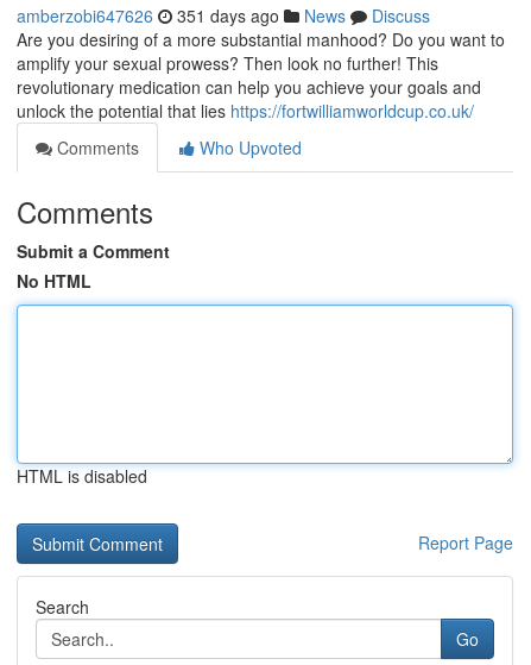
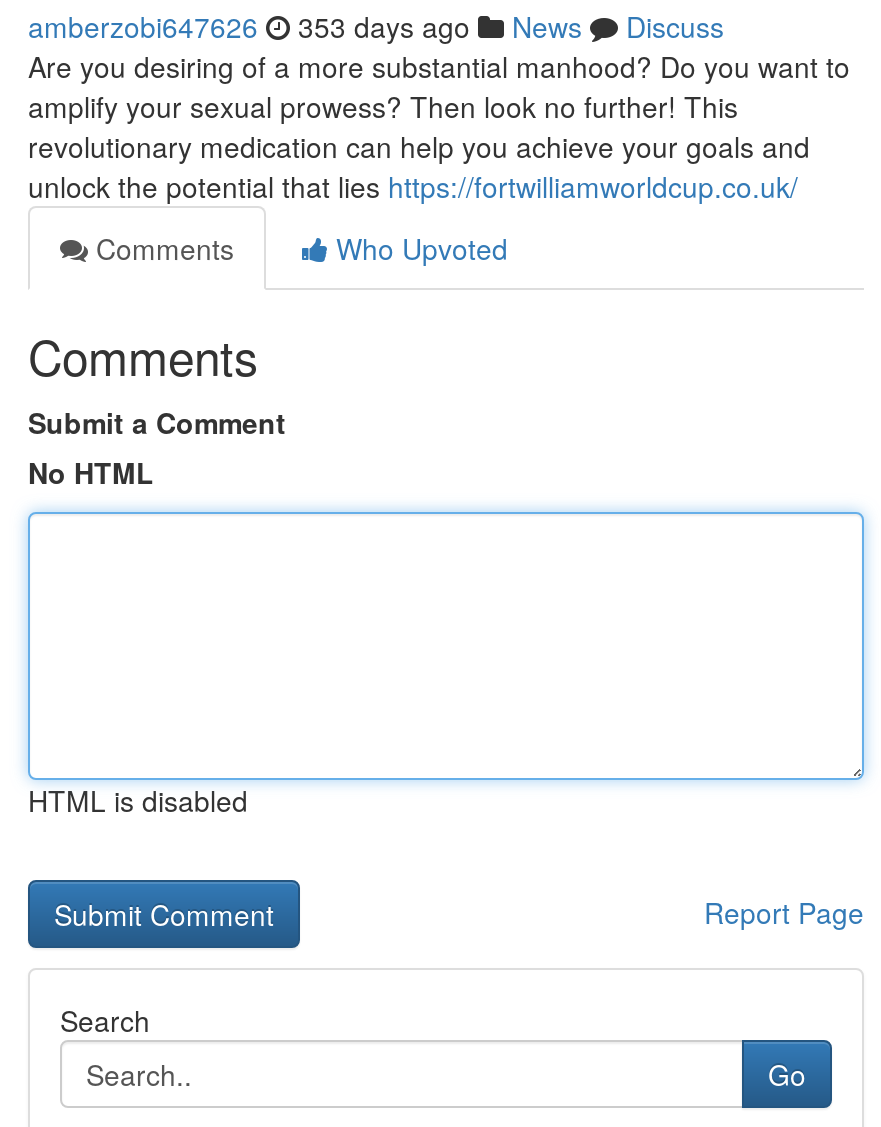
[17,4,430,27] amberzobi647626 351 days ago News Discuss -> [28,6,724,46] amberzobi647626 353 days ago News Discuss

